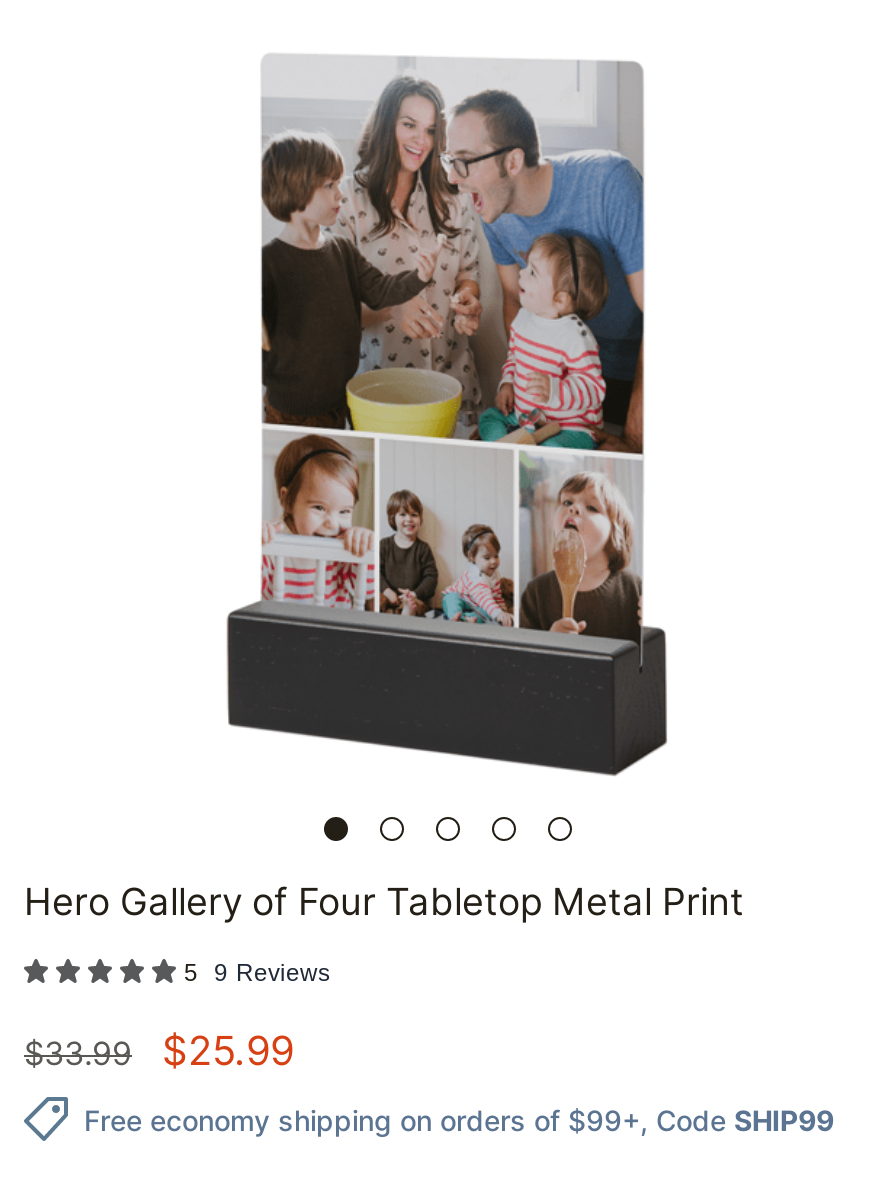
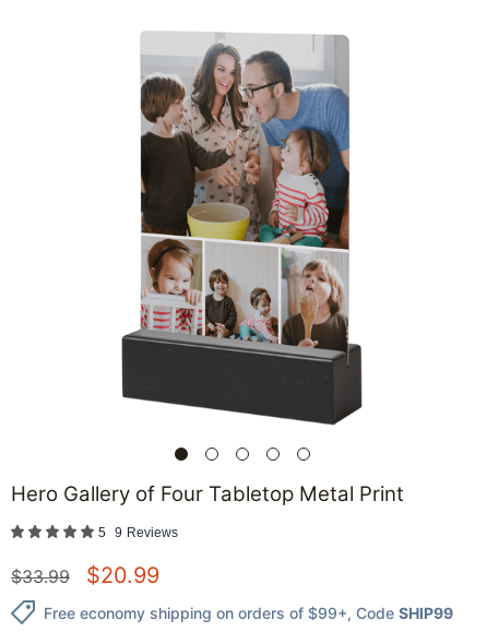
[24,1028,294,1076] $33.99 $25.99 -> [11,563,159,589] $33.99 $20.99

